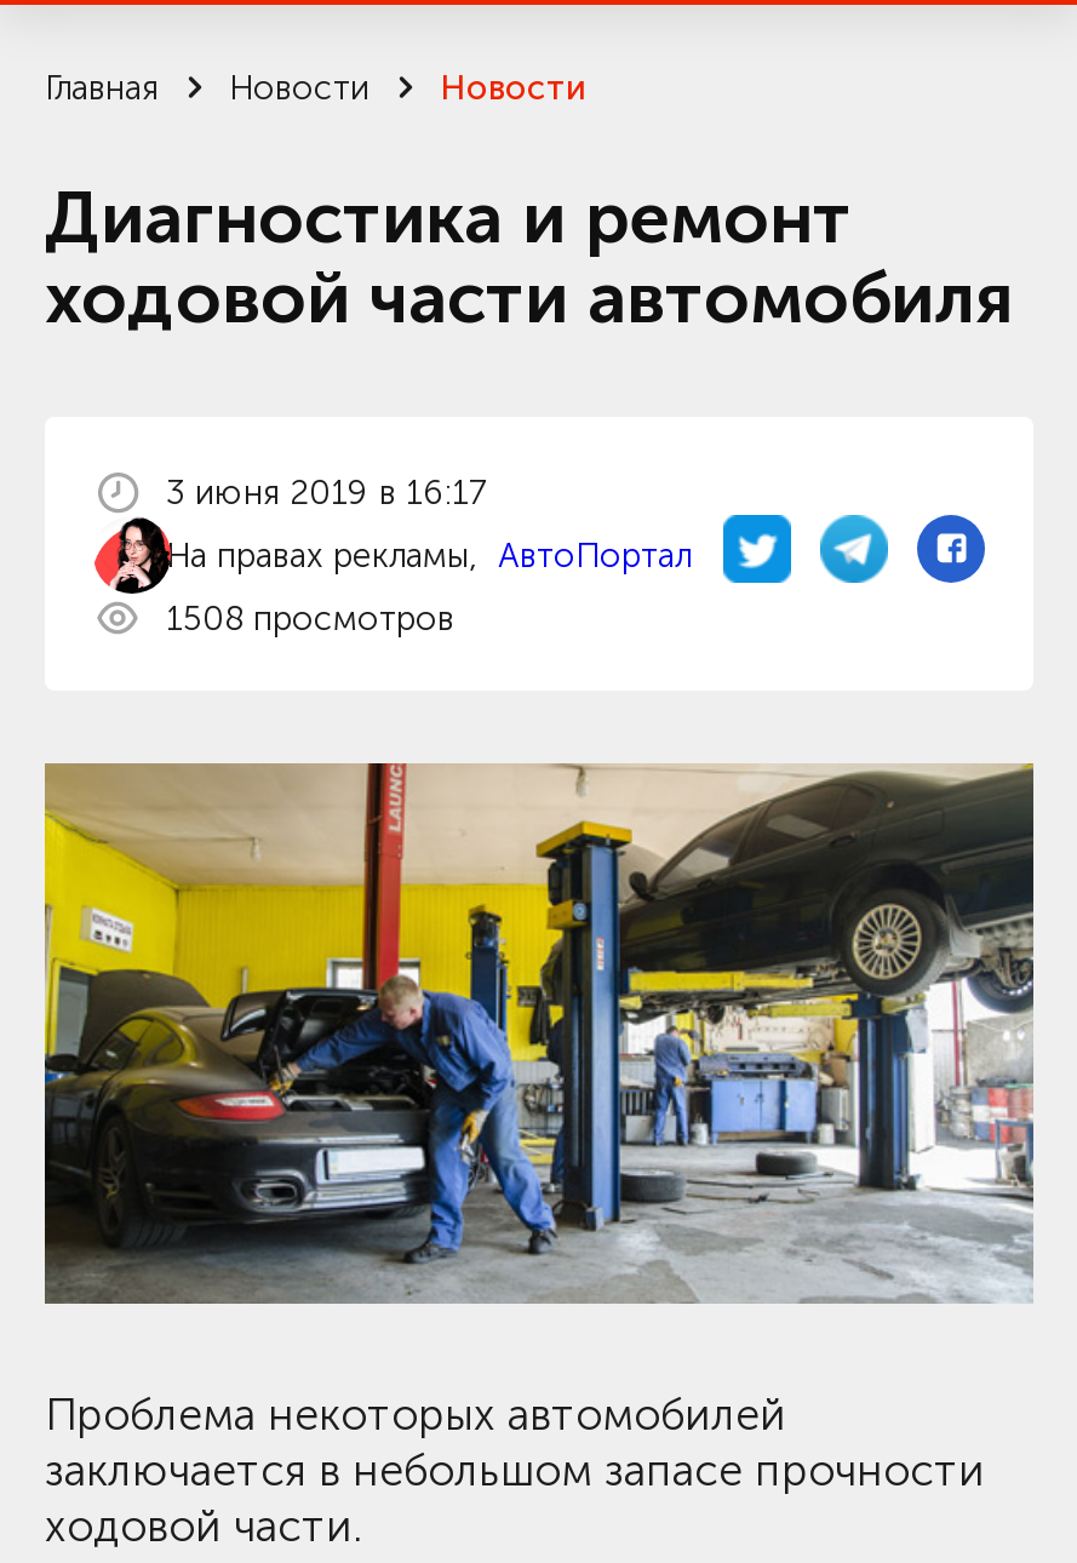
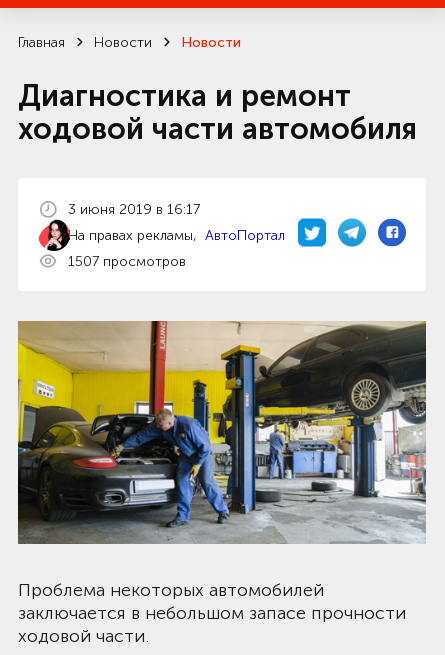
[166,599,454,640] 1508 просмотров -> [68,253,186,270] 1507 просмотров

